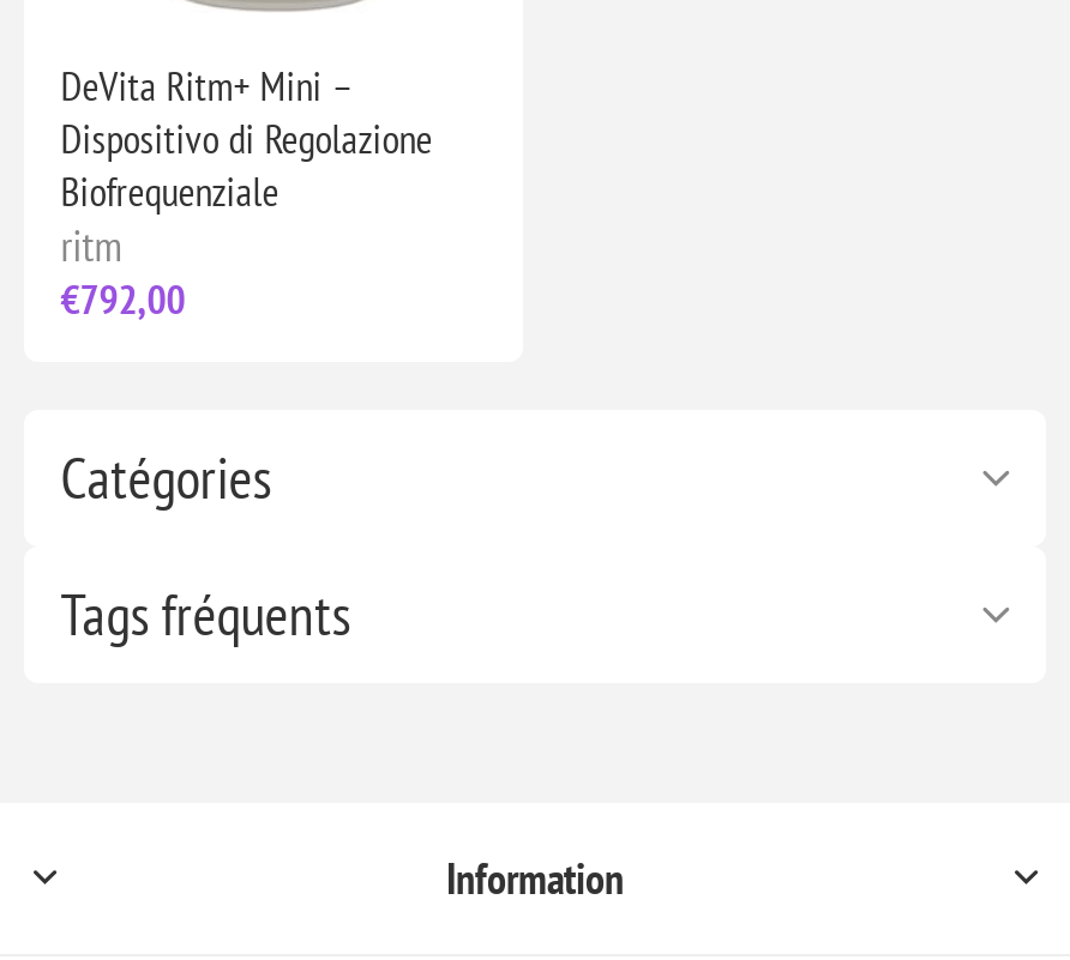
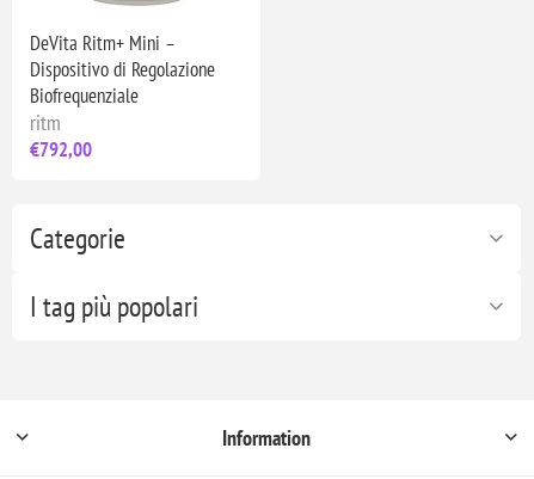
[60,441,272,515] Catégories -> [30,220,126,257] Categorie
[60,577,351,652] Tags fréquents -> [30,288,199,325] I tag più popolari

